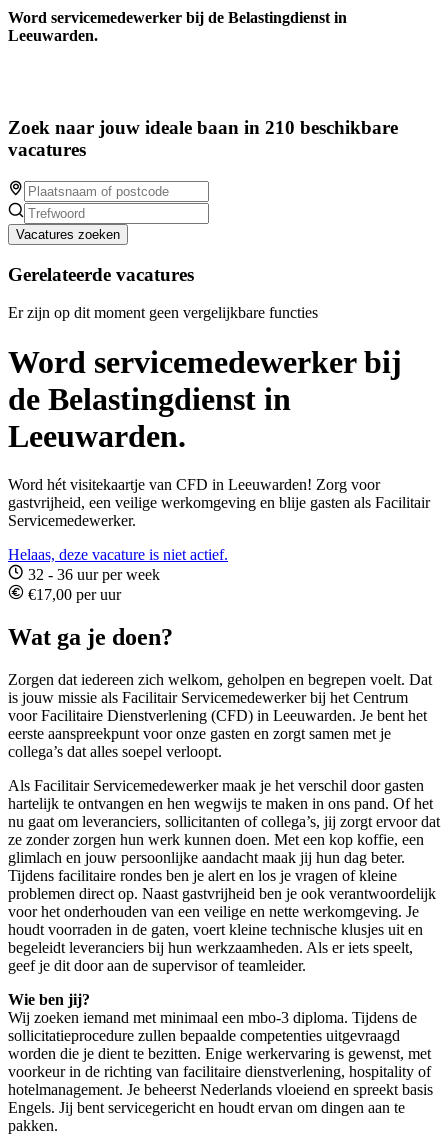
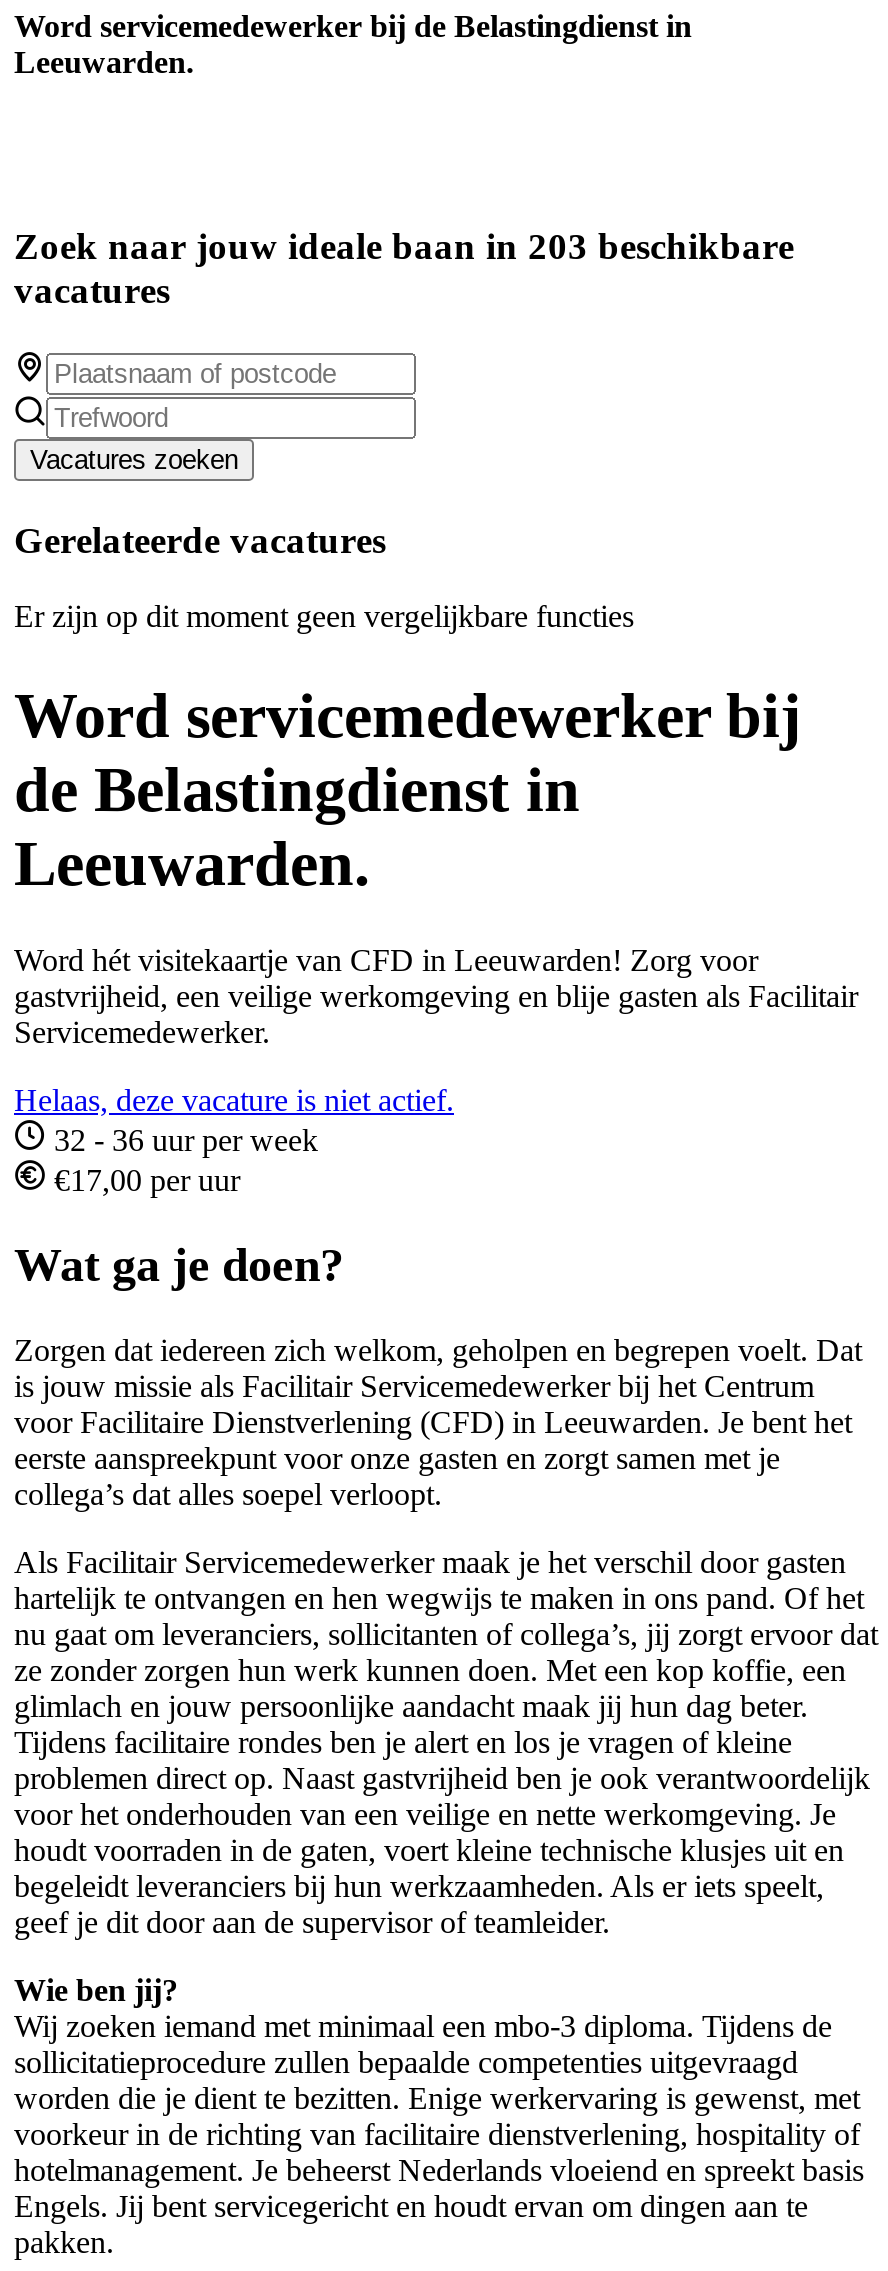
[8,117,398,138] Zoek naar jouw ideale baan in 210 beschikbare -> [14,225,794,267] Zoek naar jouw ideale baan in 203 beschikbare

